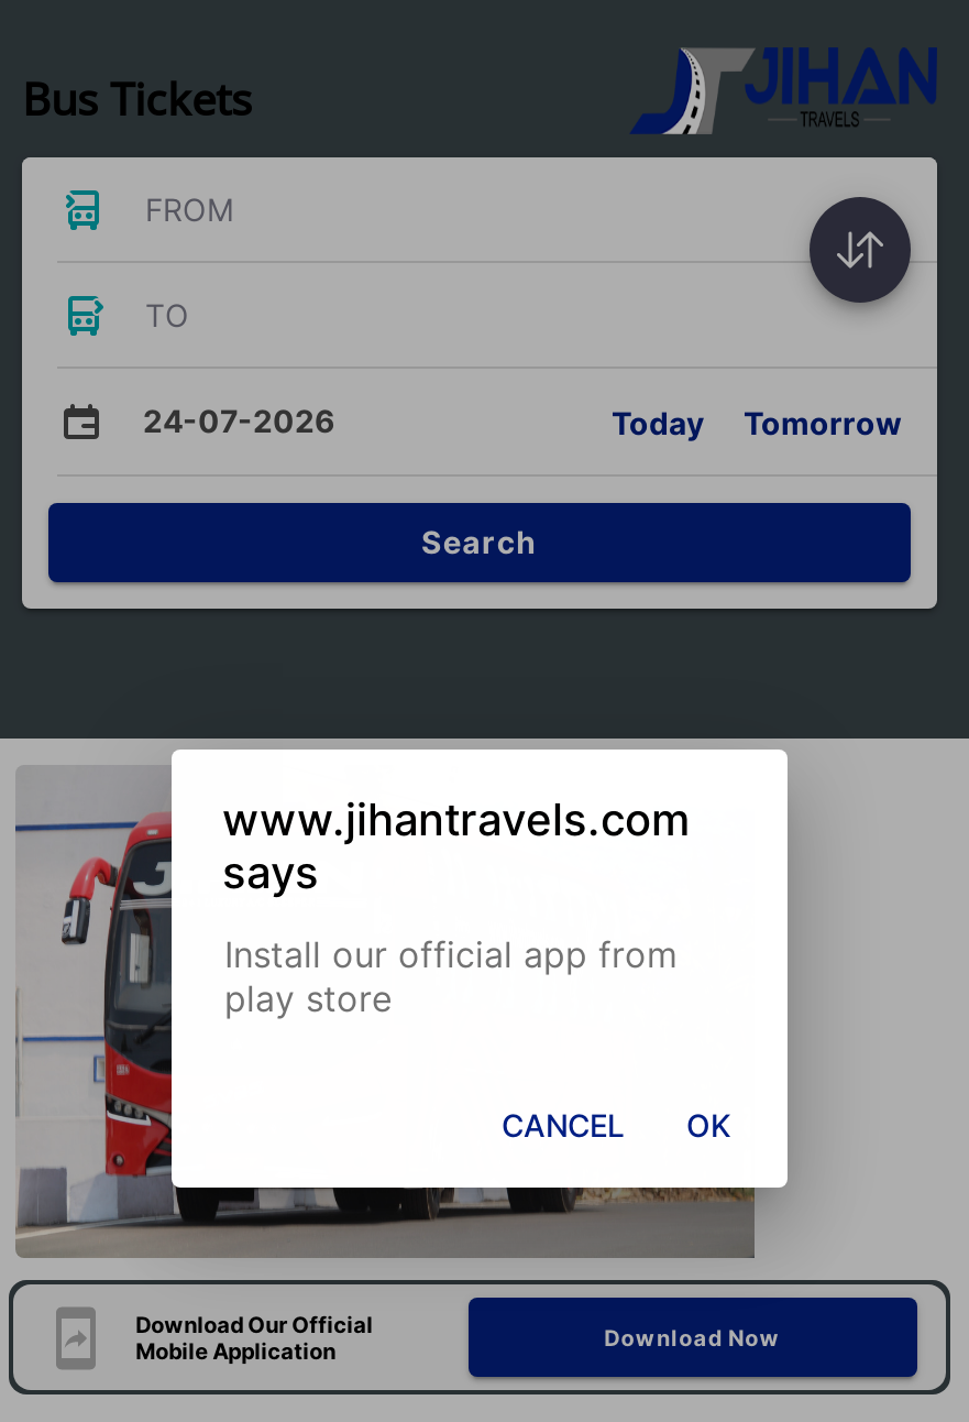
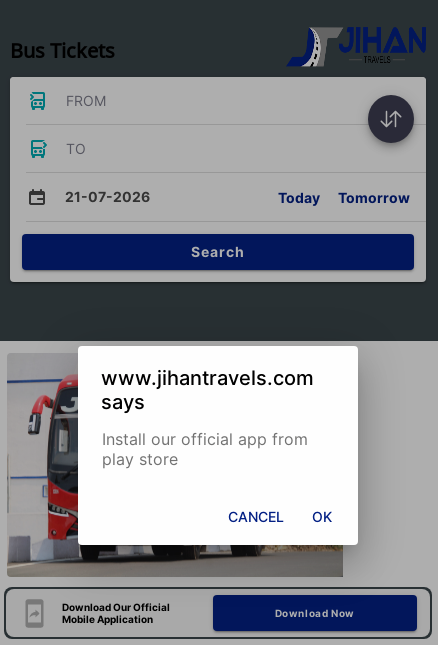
[143,402,334,439] 24-07-2026 -> [65,188,150,205] 21-07-2026

